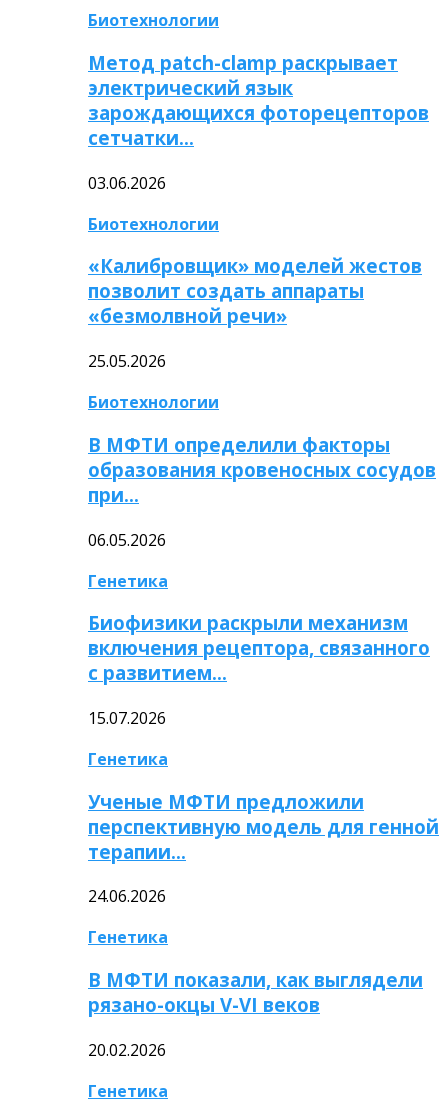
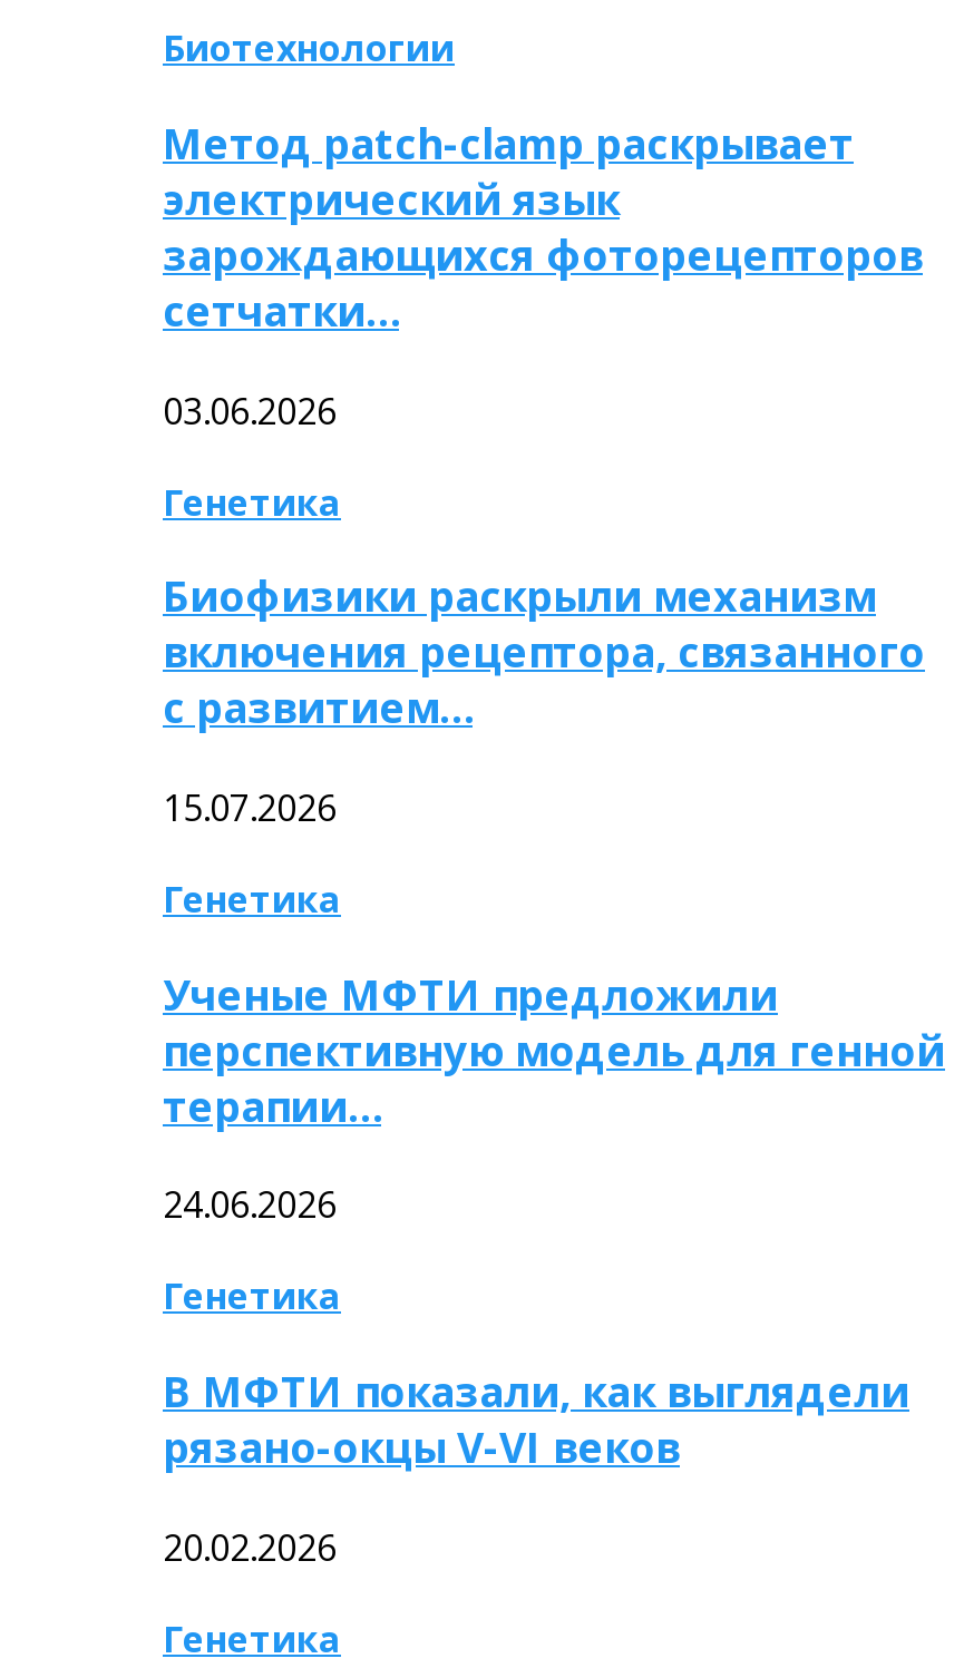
[88,213,436,550] Биотехнологии | «Калибровщик» моделей жестов | позволит создать аппараты | «безмолвной речи» | 25.05.2026 | Биотехнологии | В МФТИ определили факторы | образования кровеносных сосудов | при… | 06.05.2026 -> none

